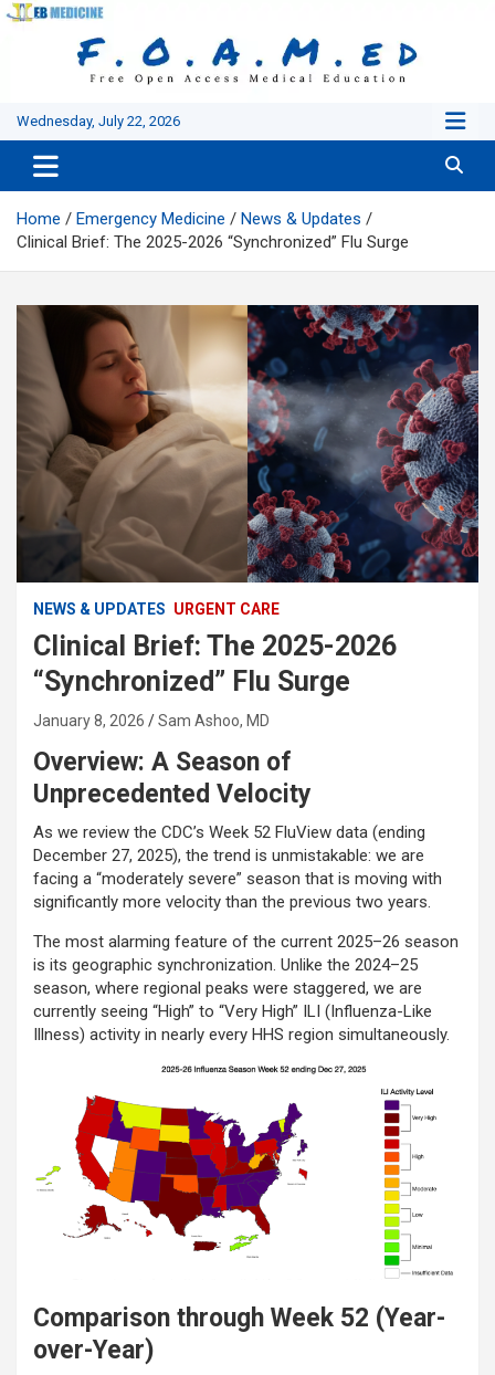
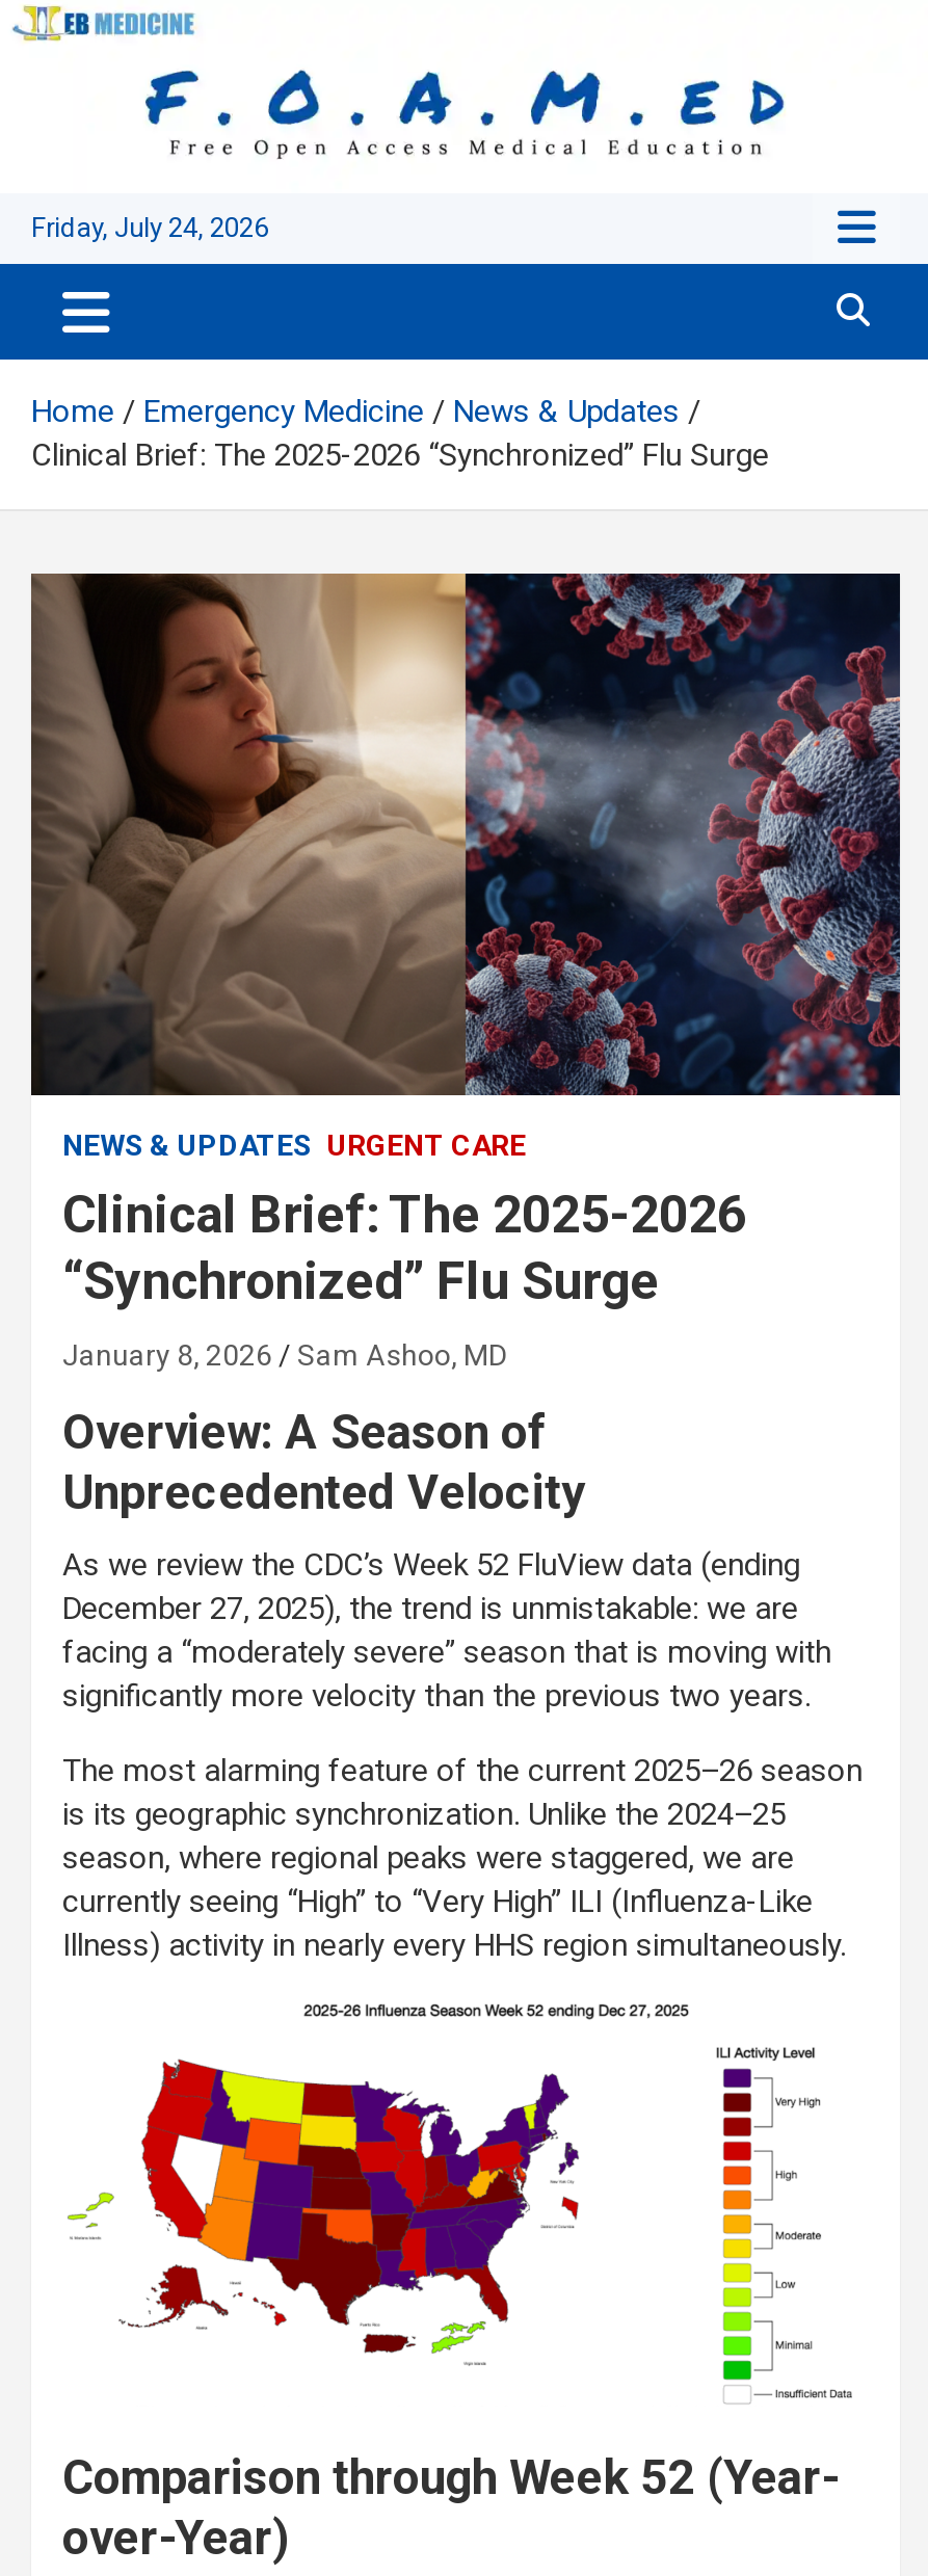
[17,113,180,130] Wednesday, July 22, 2026 -> [31,212,268,244] Friday, July 24, 2026

